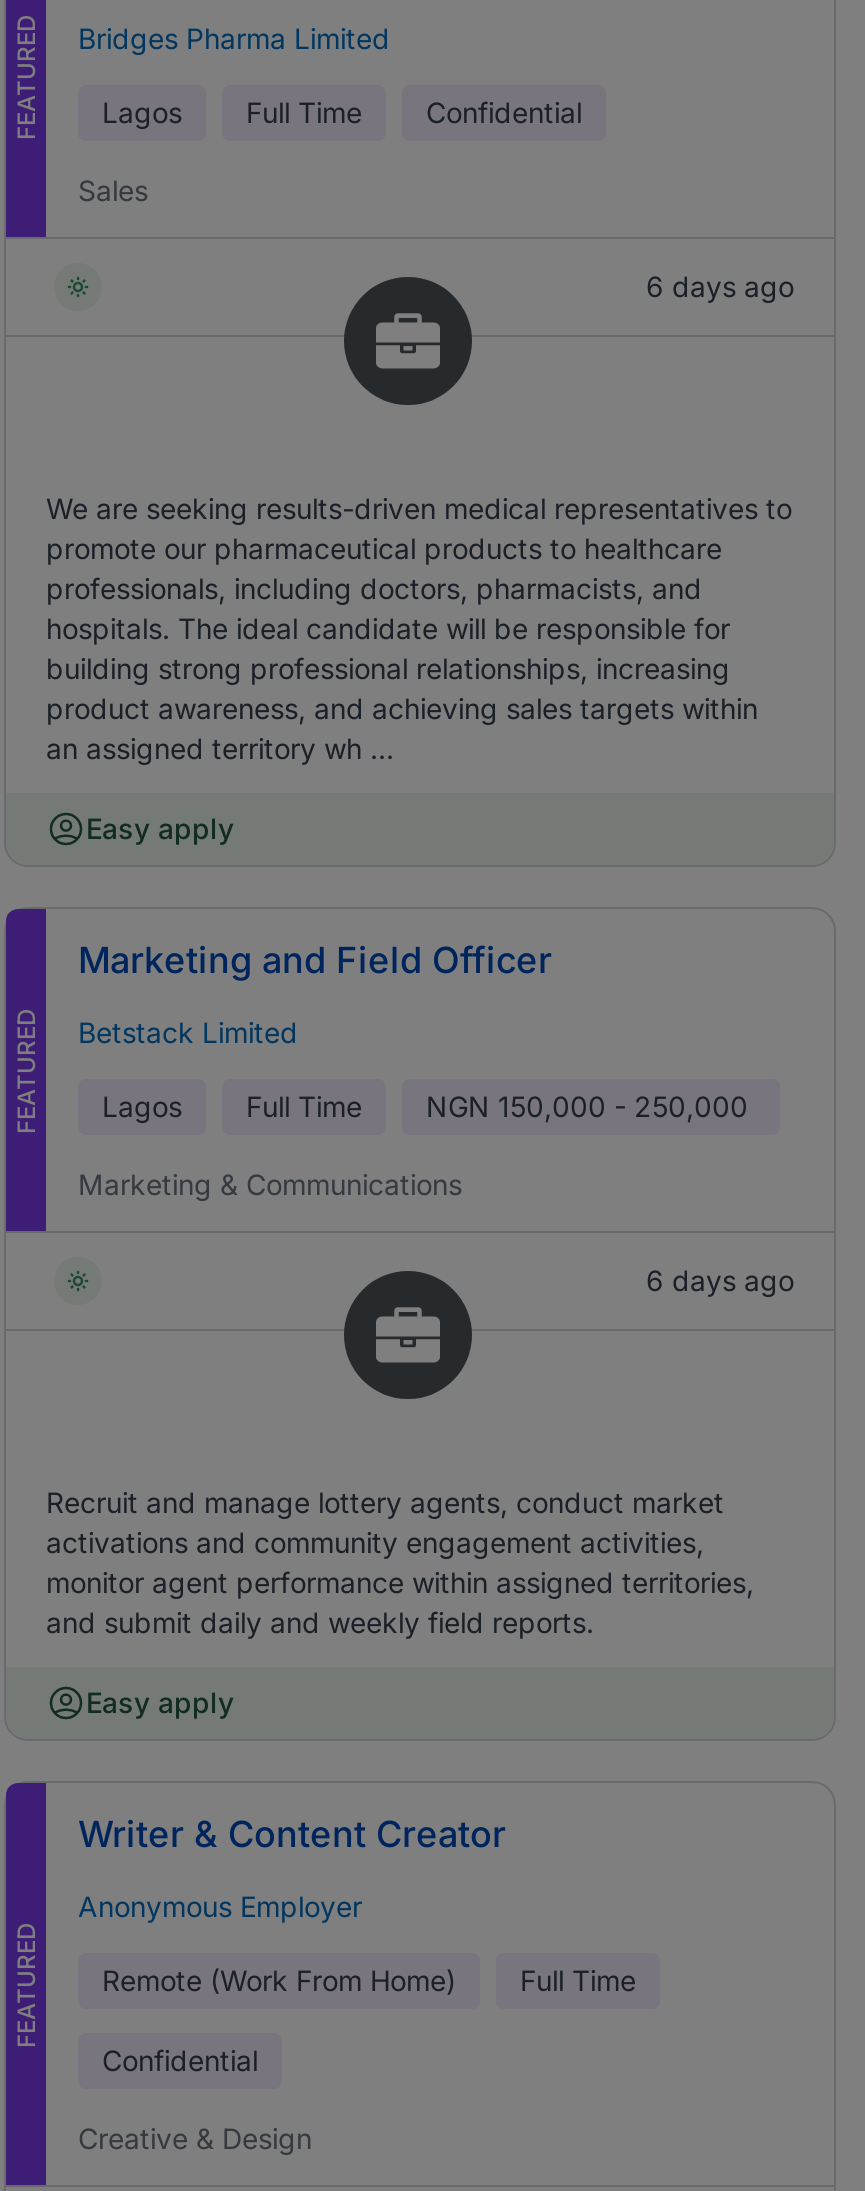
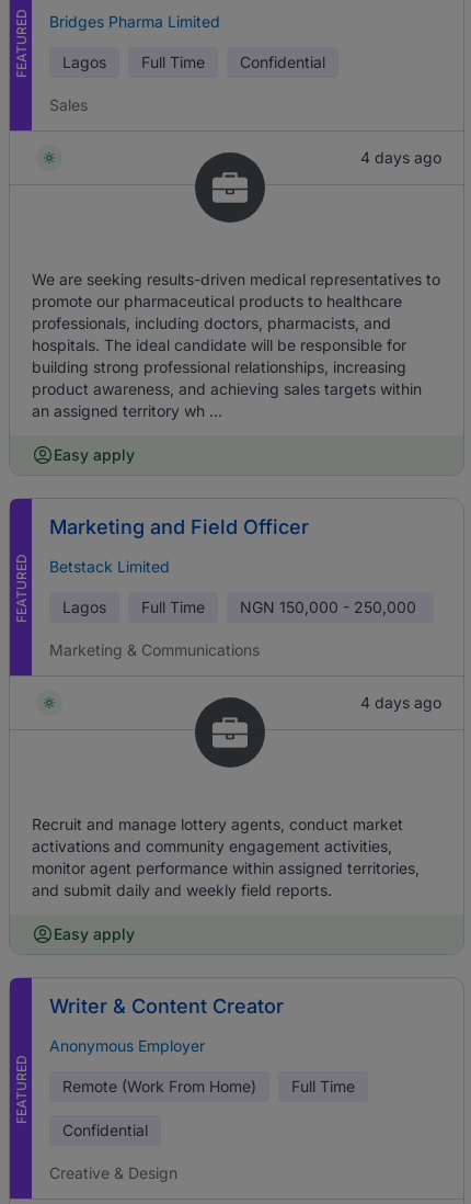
[646,269,794,303] 6 days ago -> [360,148,441,167] 4 days ago
[646,1263,794,1297] 6 days ago -> [360,693,441,712] 4 days ago

